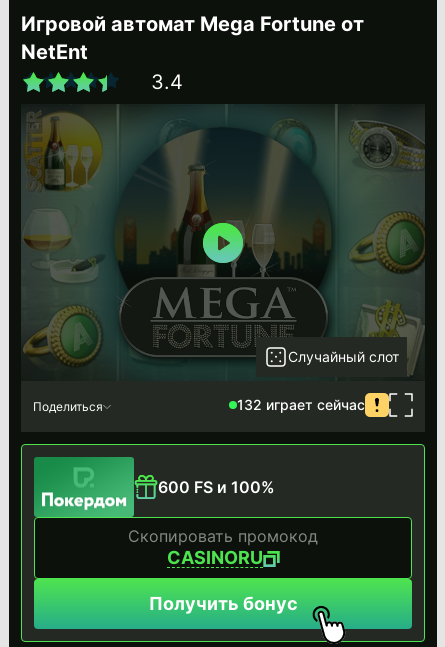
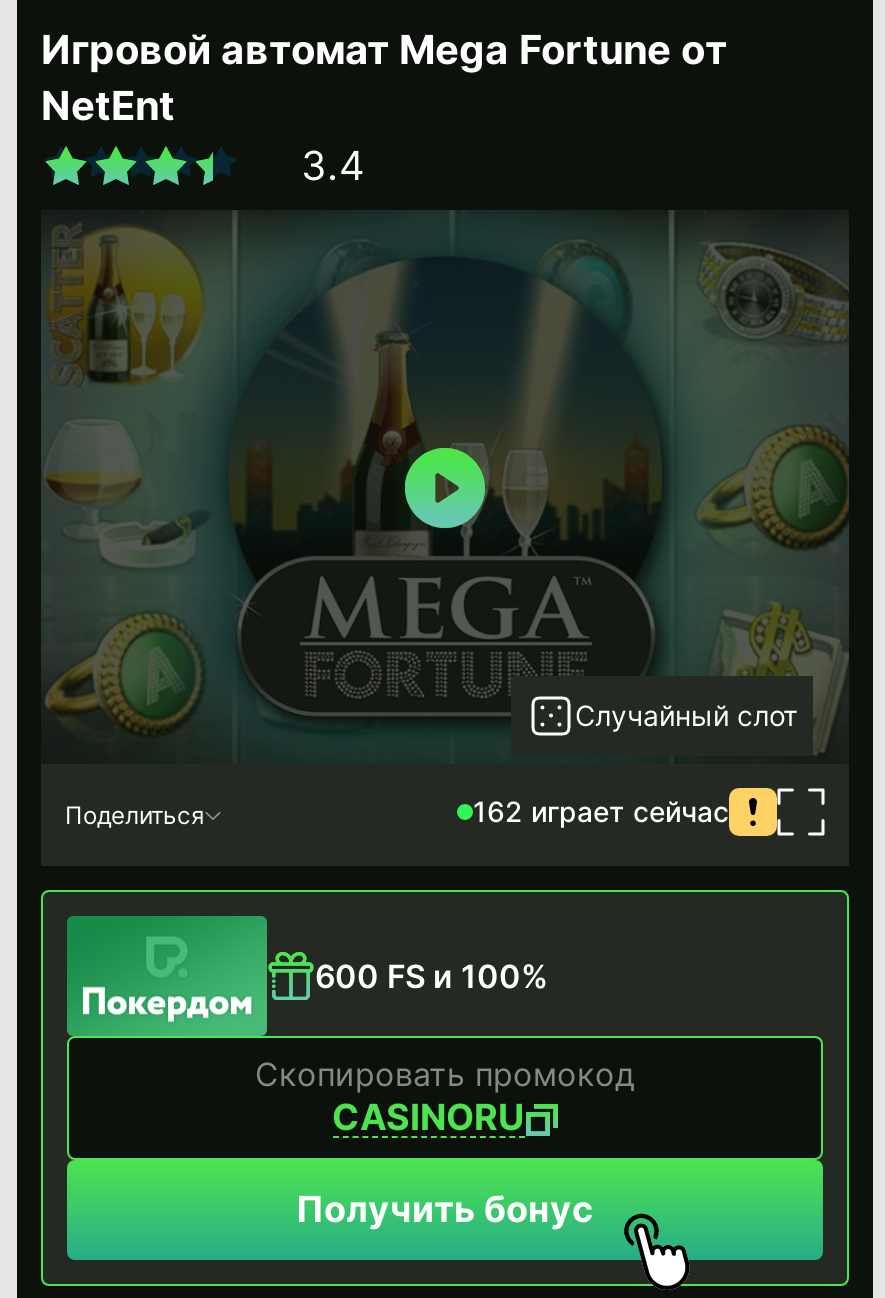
[237,396,365,413] 132 играет сейчас -> [473,794,729,828] 162 играет сейчас

